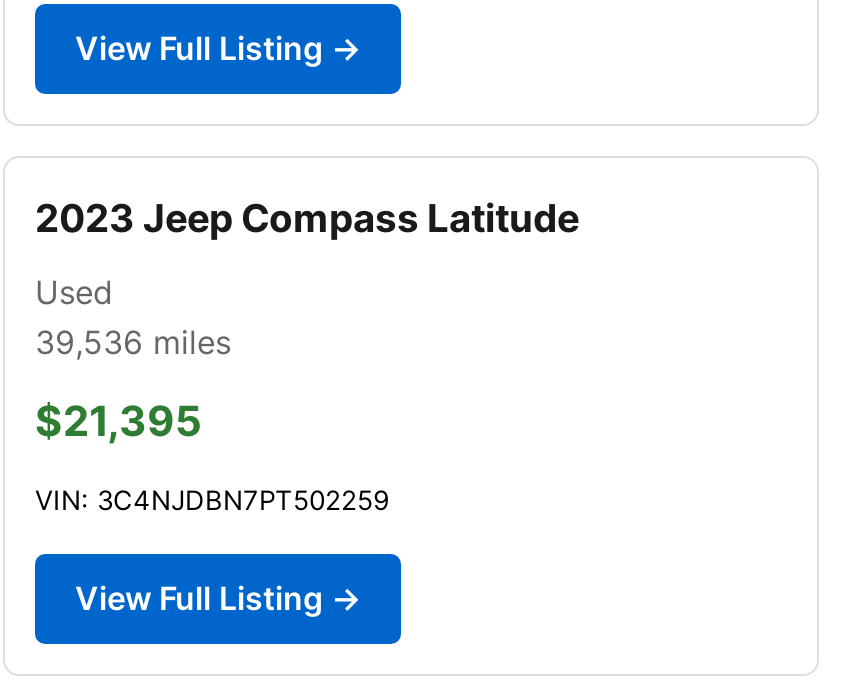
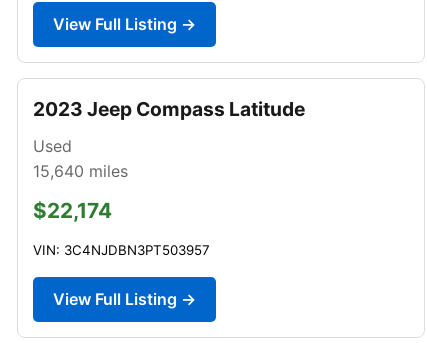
[35,322,231,362] 39,536 miles -> [33,161,128,181] 15,640 miles
[35,396,201,446] $21,395 -> [33,198,112,223] $22,174
[35,484,389,516] VIN: 3C4NJDBN7PT502259 -> [33,242,210,258] VIN: 3C4NJDBN3PT503957

